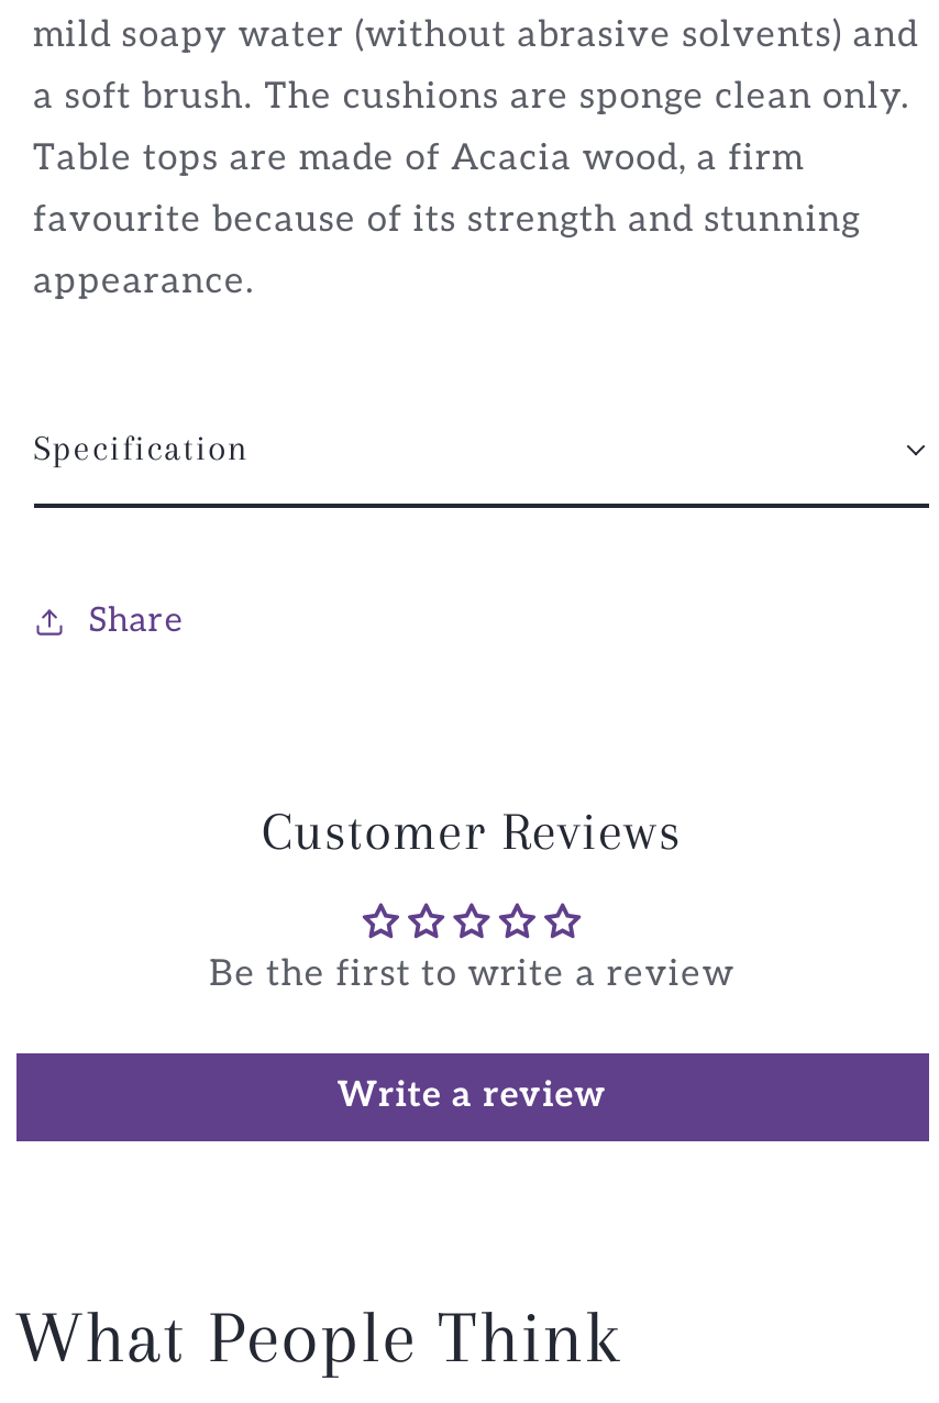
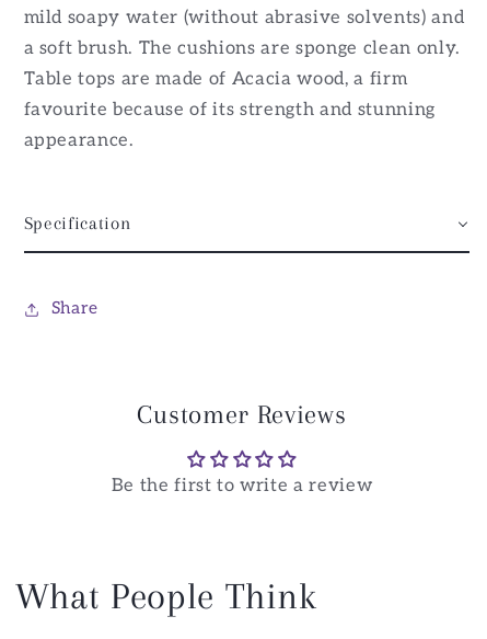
[337,1076,606,1117] Write a review -> none

